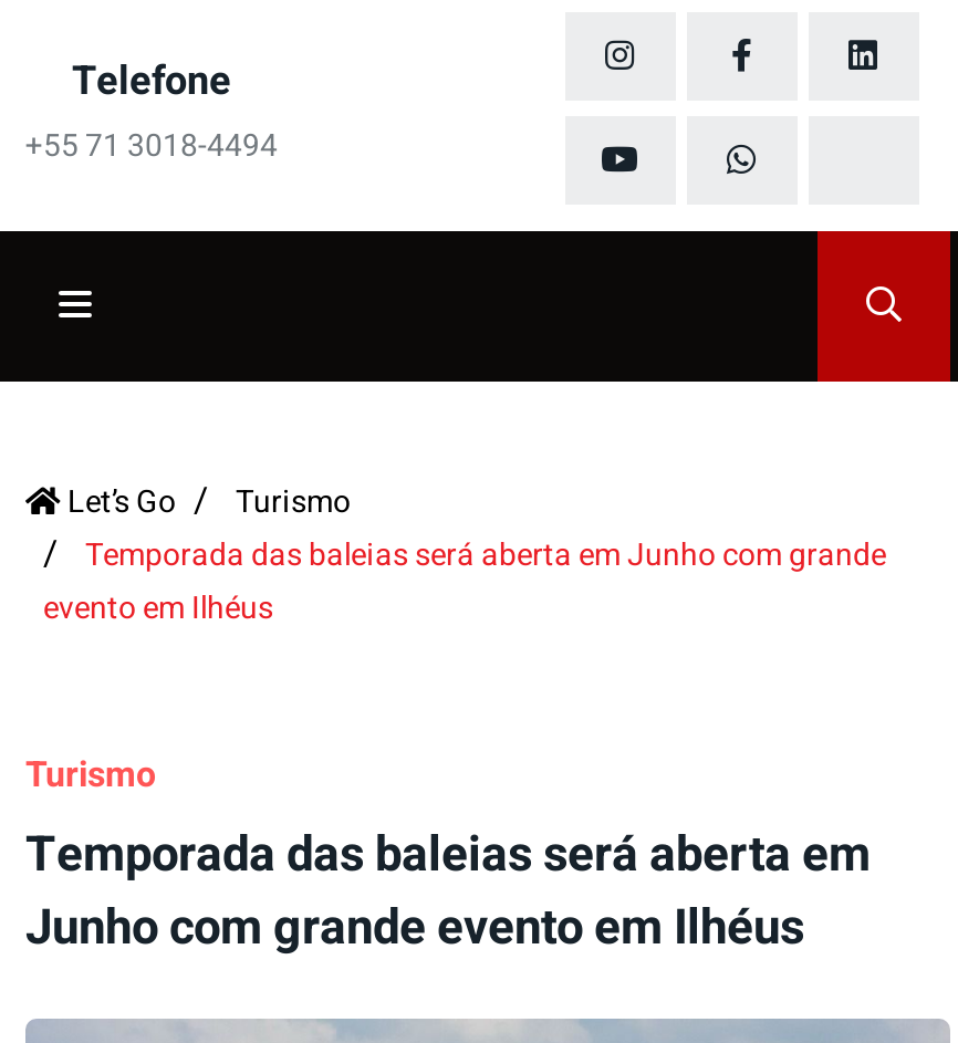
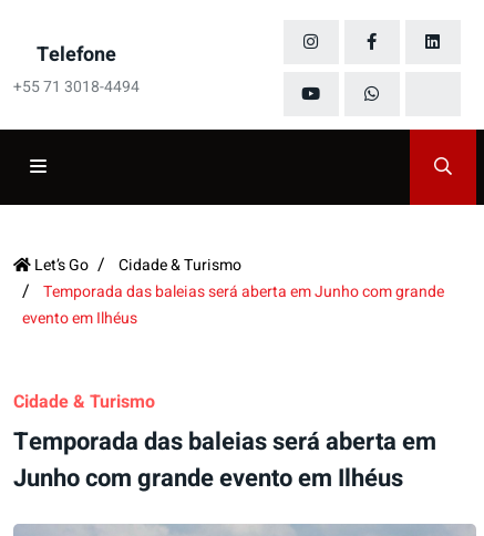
[236,479,351,525] Turismo -> [119,254,241,277] Cidade & Turismo
[25,749,156,802] Turismo -> [13,389,155,415] Cidade & Turismo

